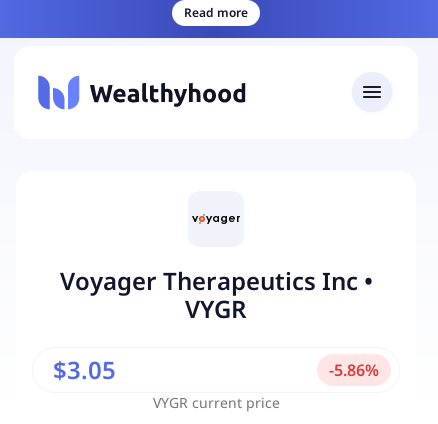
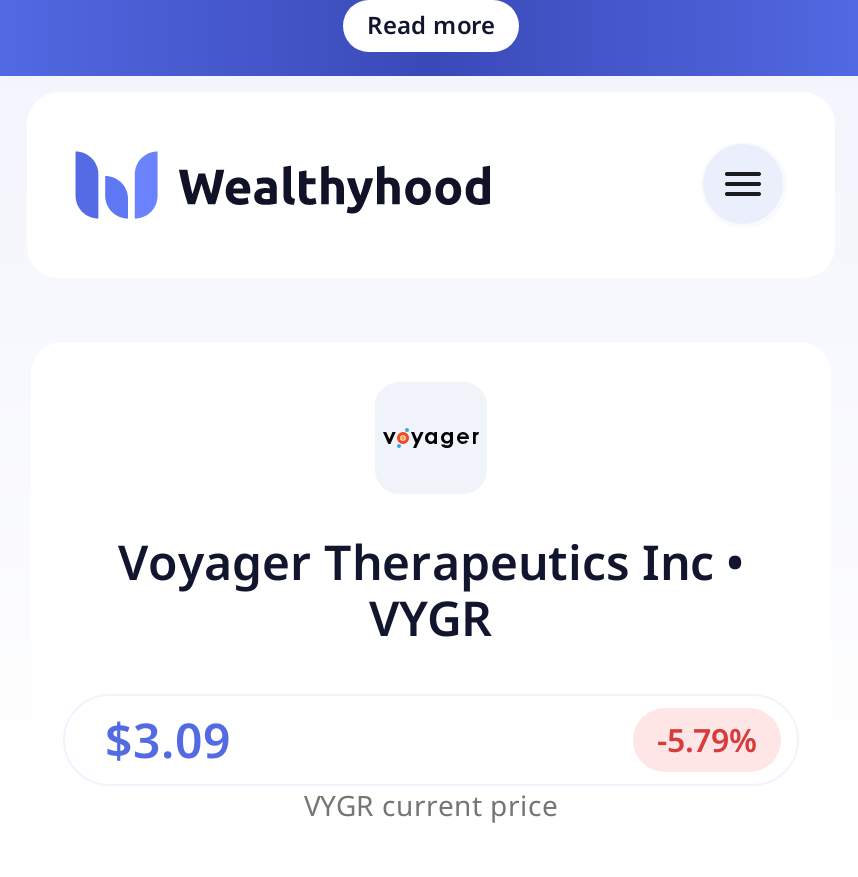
[53,353,116,386] $3.05 -> [105,705,231,771] $3.09
[329,359,379,381] -5.86% -> [657,717,757,761] -5.79%

